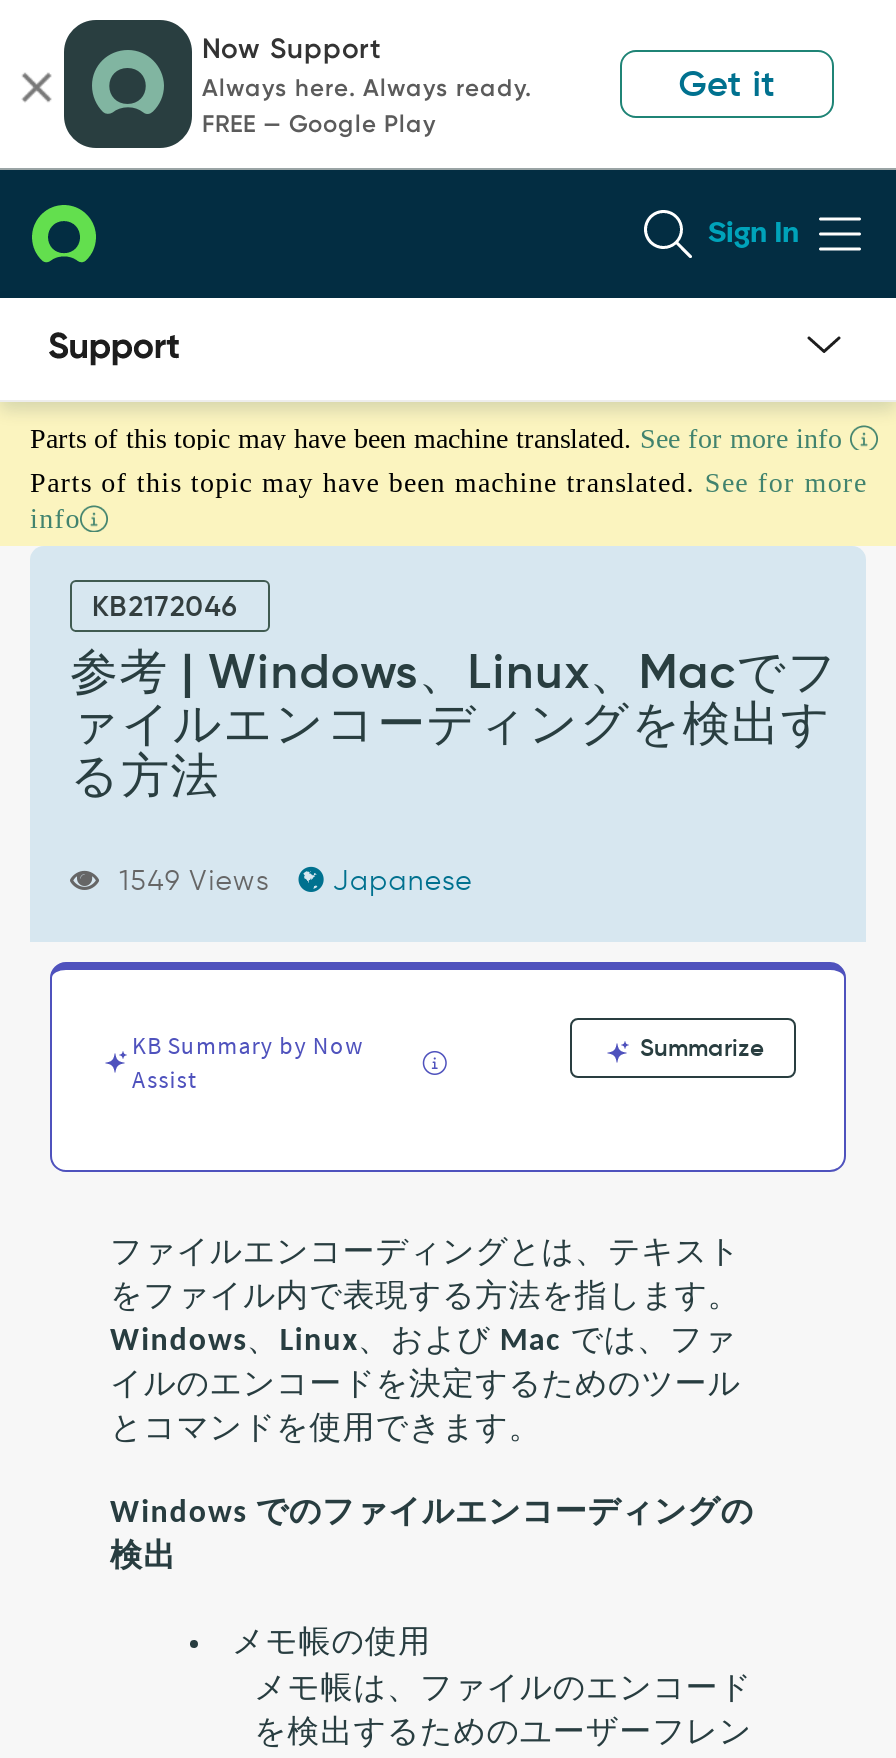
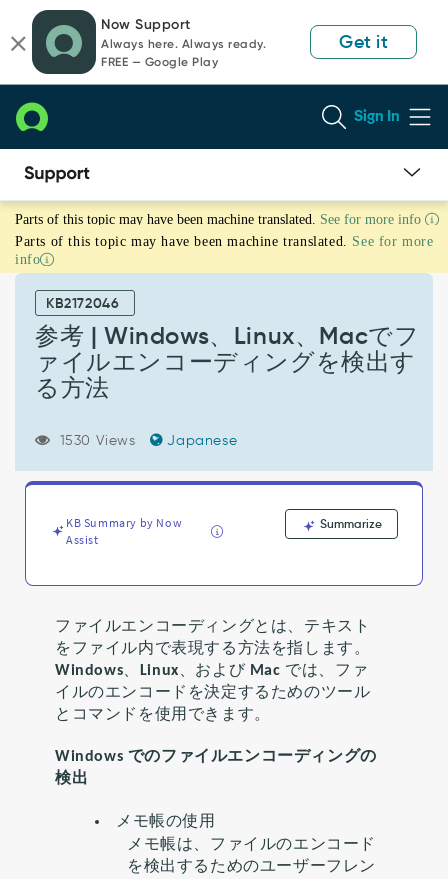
[110,864,472,898] 1549 Views Japanese -> [55,432,237,449] 1530 Views Japanese

